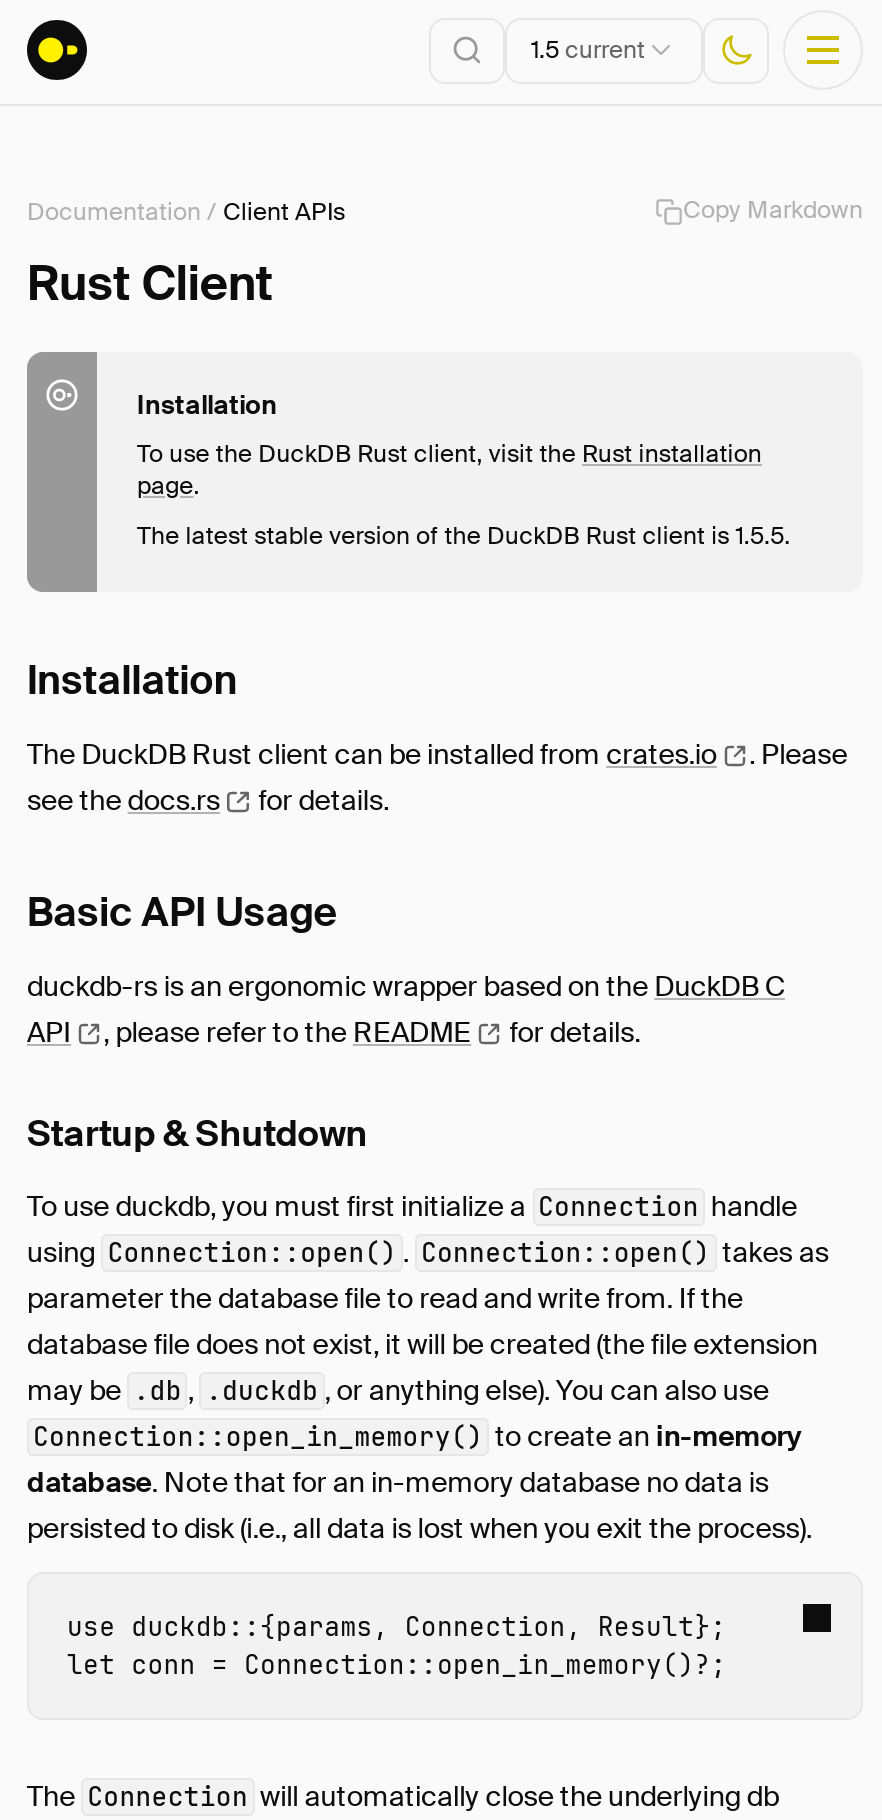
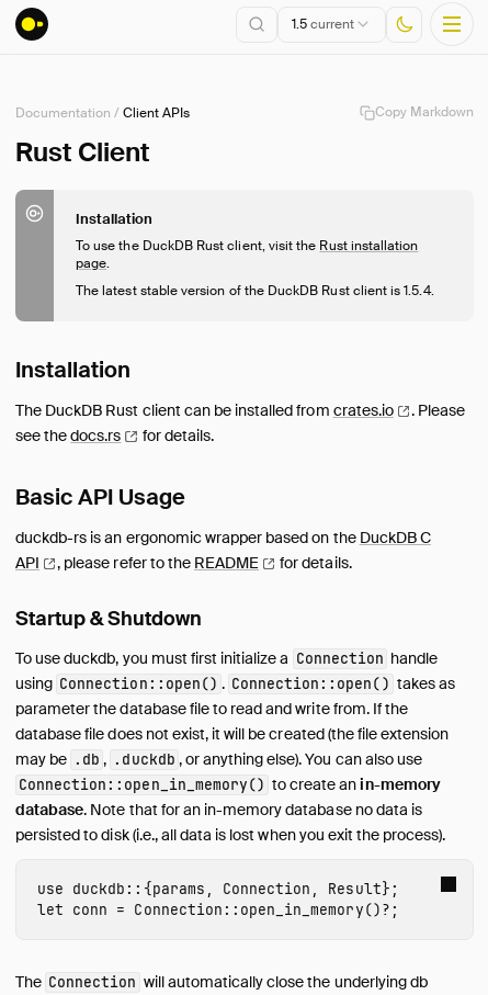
[137,520,790,552] The latest stable version of the DuckDB Rust client is 1.5.5. -> [76,282,434,300] The latest stable version of the DuckDB Rust client is 1.5.4.

